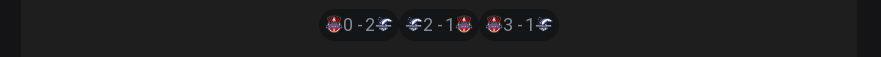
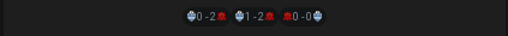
[423,14,455,34] 2 - 1 -> [245,10,264,22] 1 - 2
[503,14,535,34] 3 - 1 -> [293,10,312,22] 0 - 0

